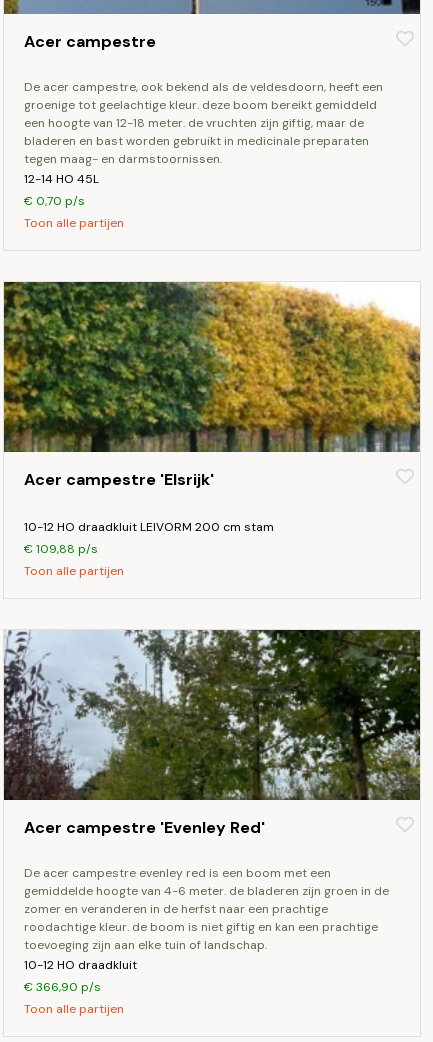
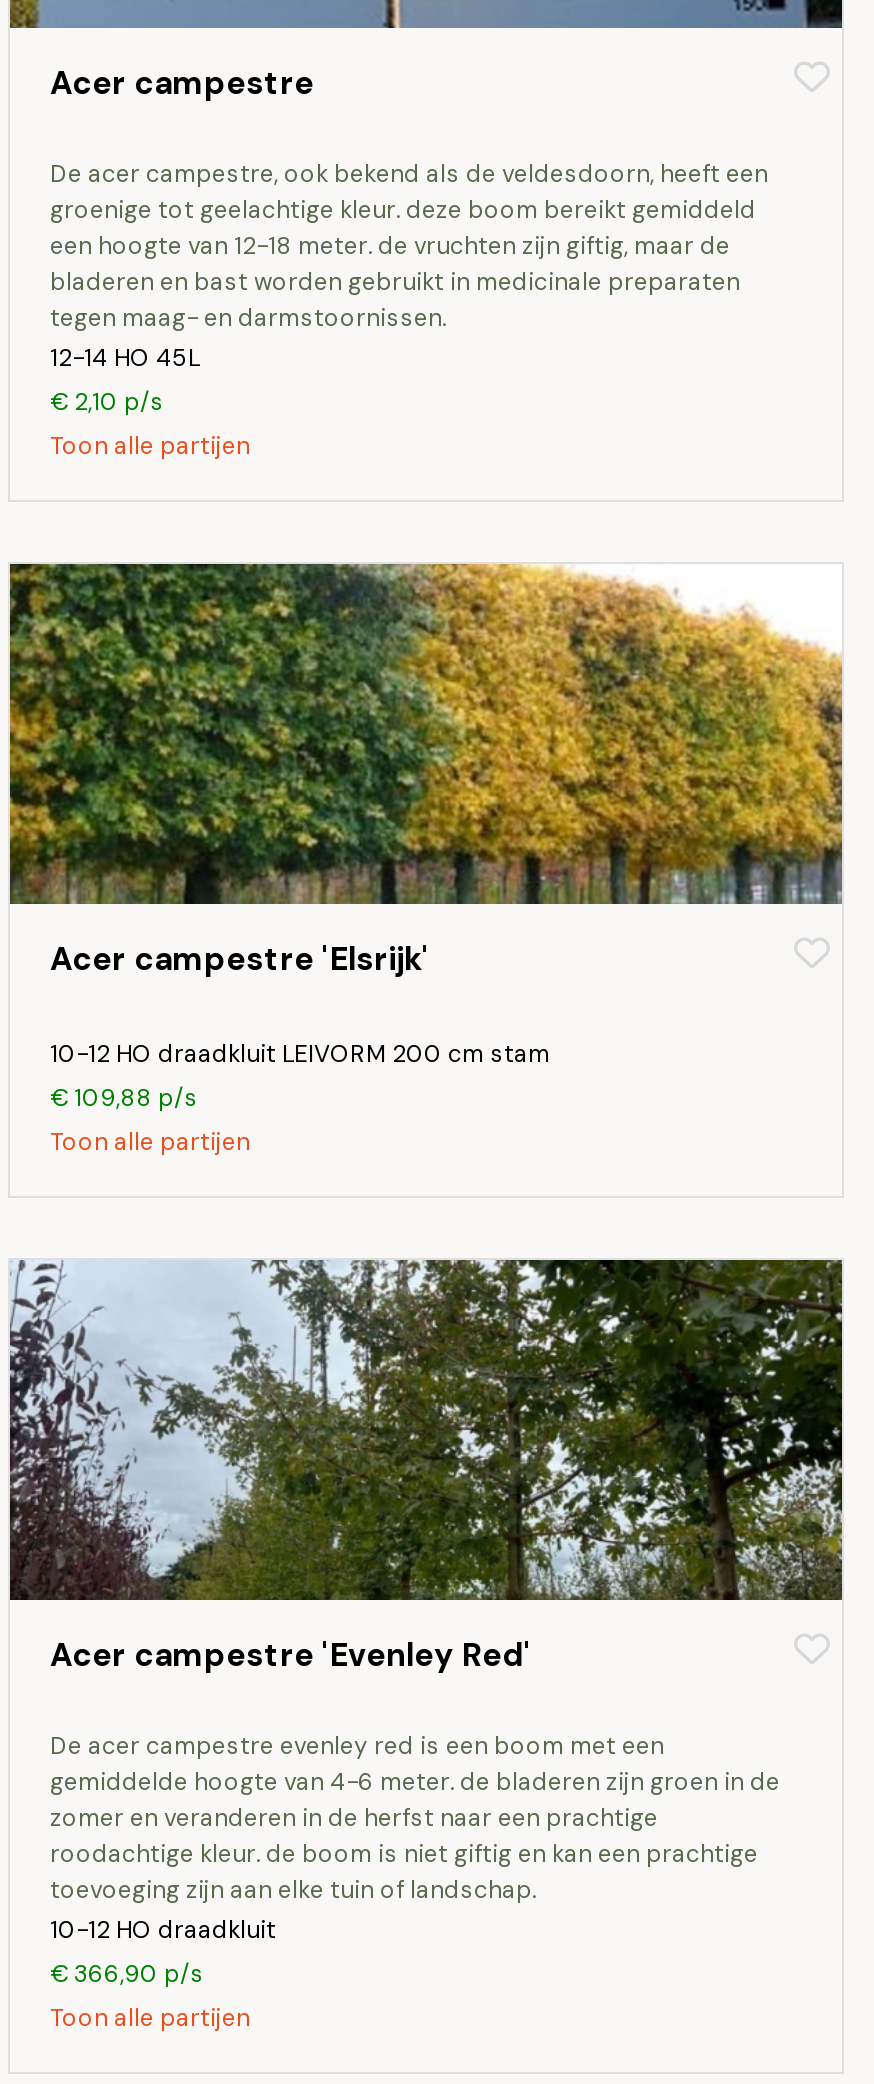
[24,193,85,209] € 0,70 p/s -> [50,386,164,418] € 2,10 p/s

